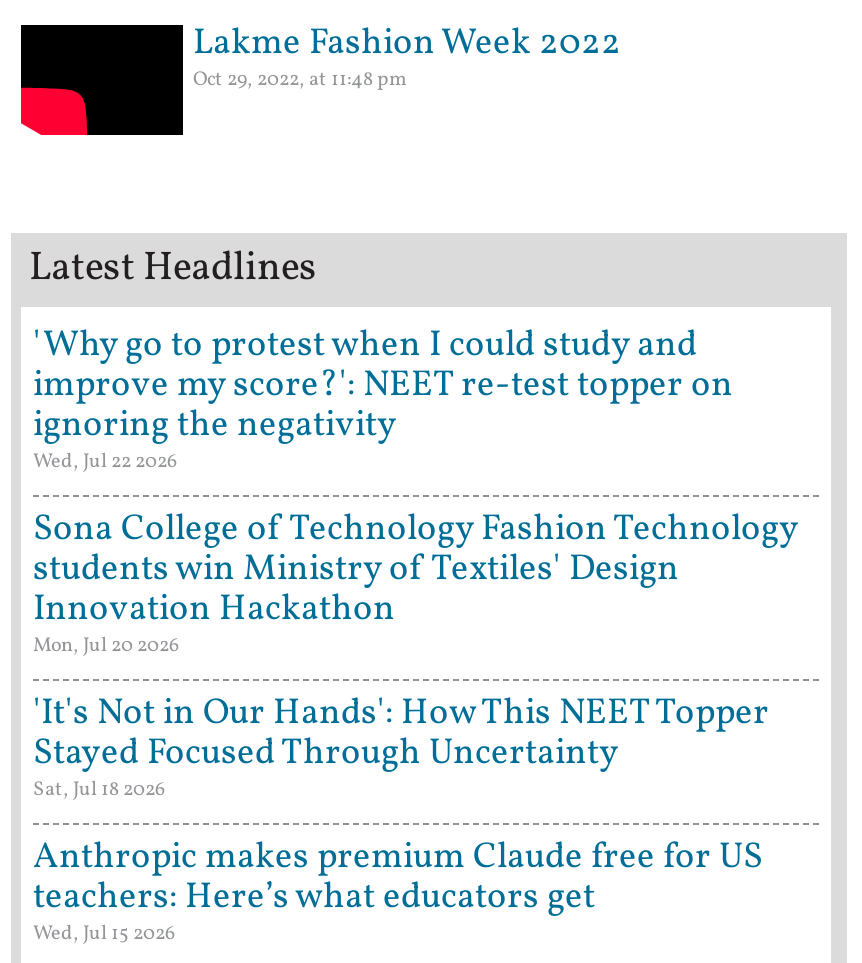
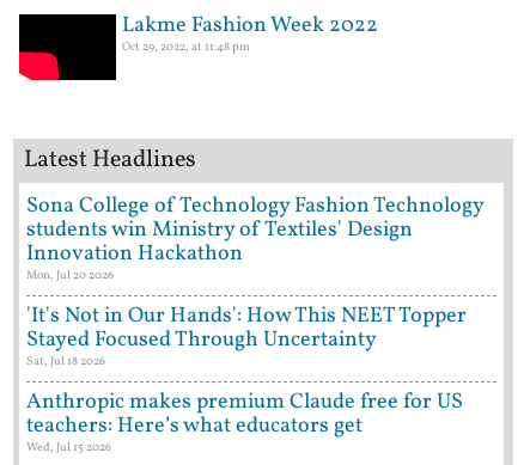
[33,321,733,475] 'Why go to protest when I could study and | improve my score?': NEET re-test topper on | ignoring the negativity | Wed, Jul 22 2026 -> none

